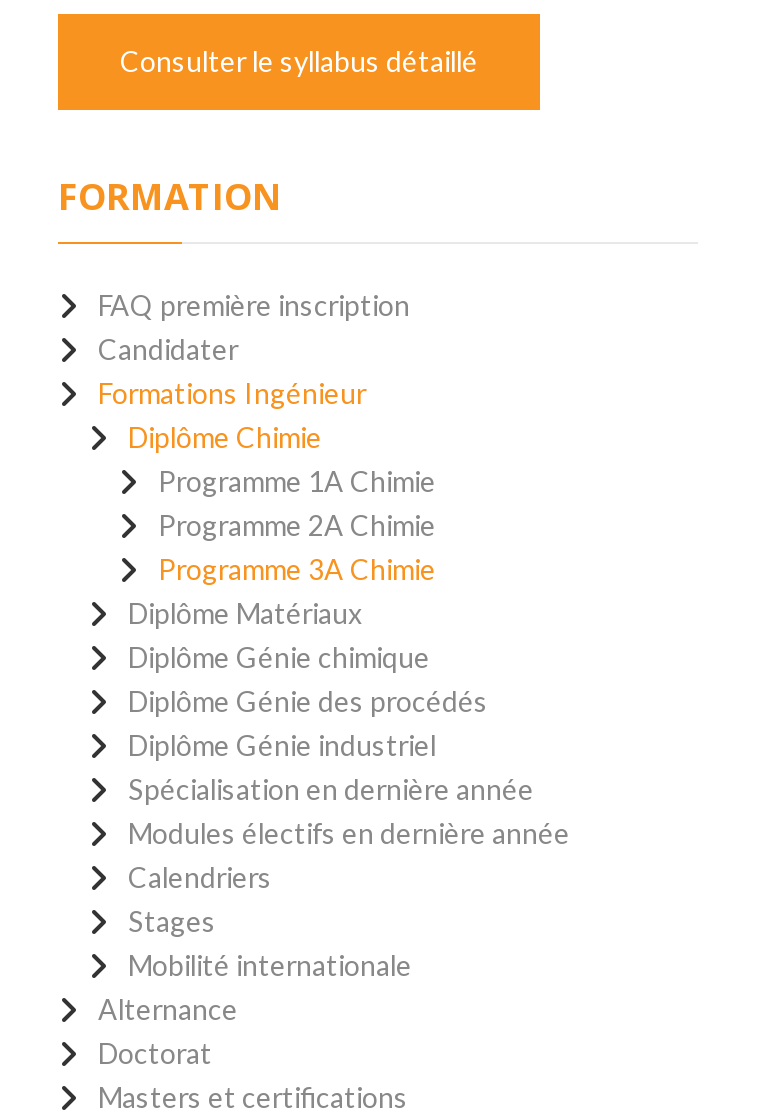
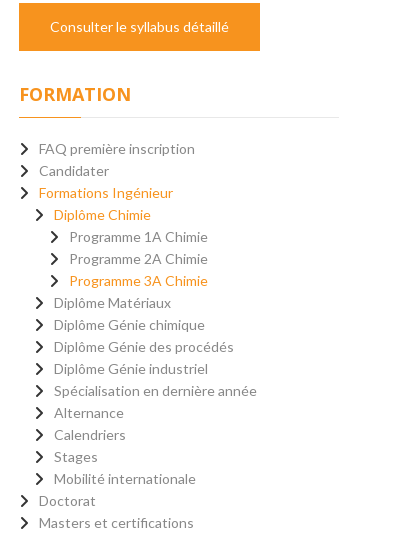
[128,816,570,850] Modules électifs en dernière année -> none
moved [98,992,238,1026] -> [54,404,124,421]: Alternance

